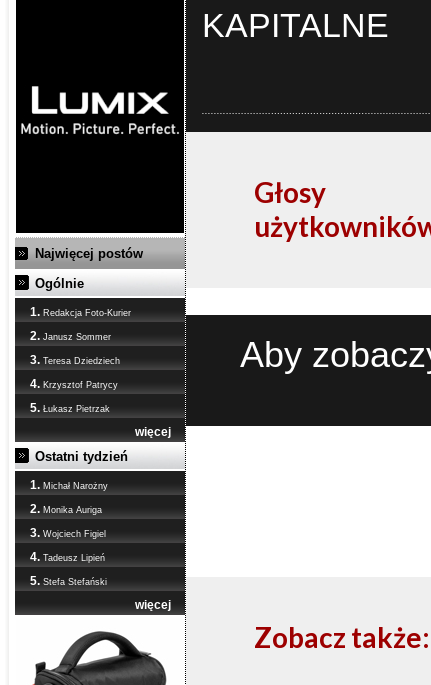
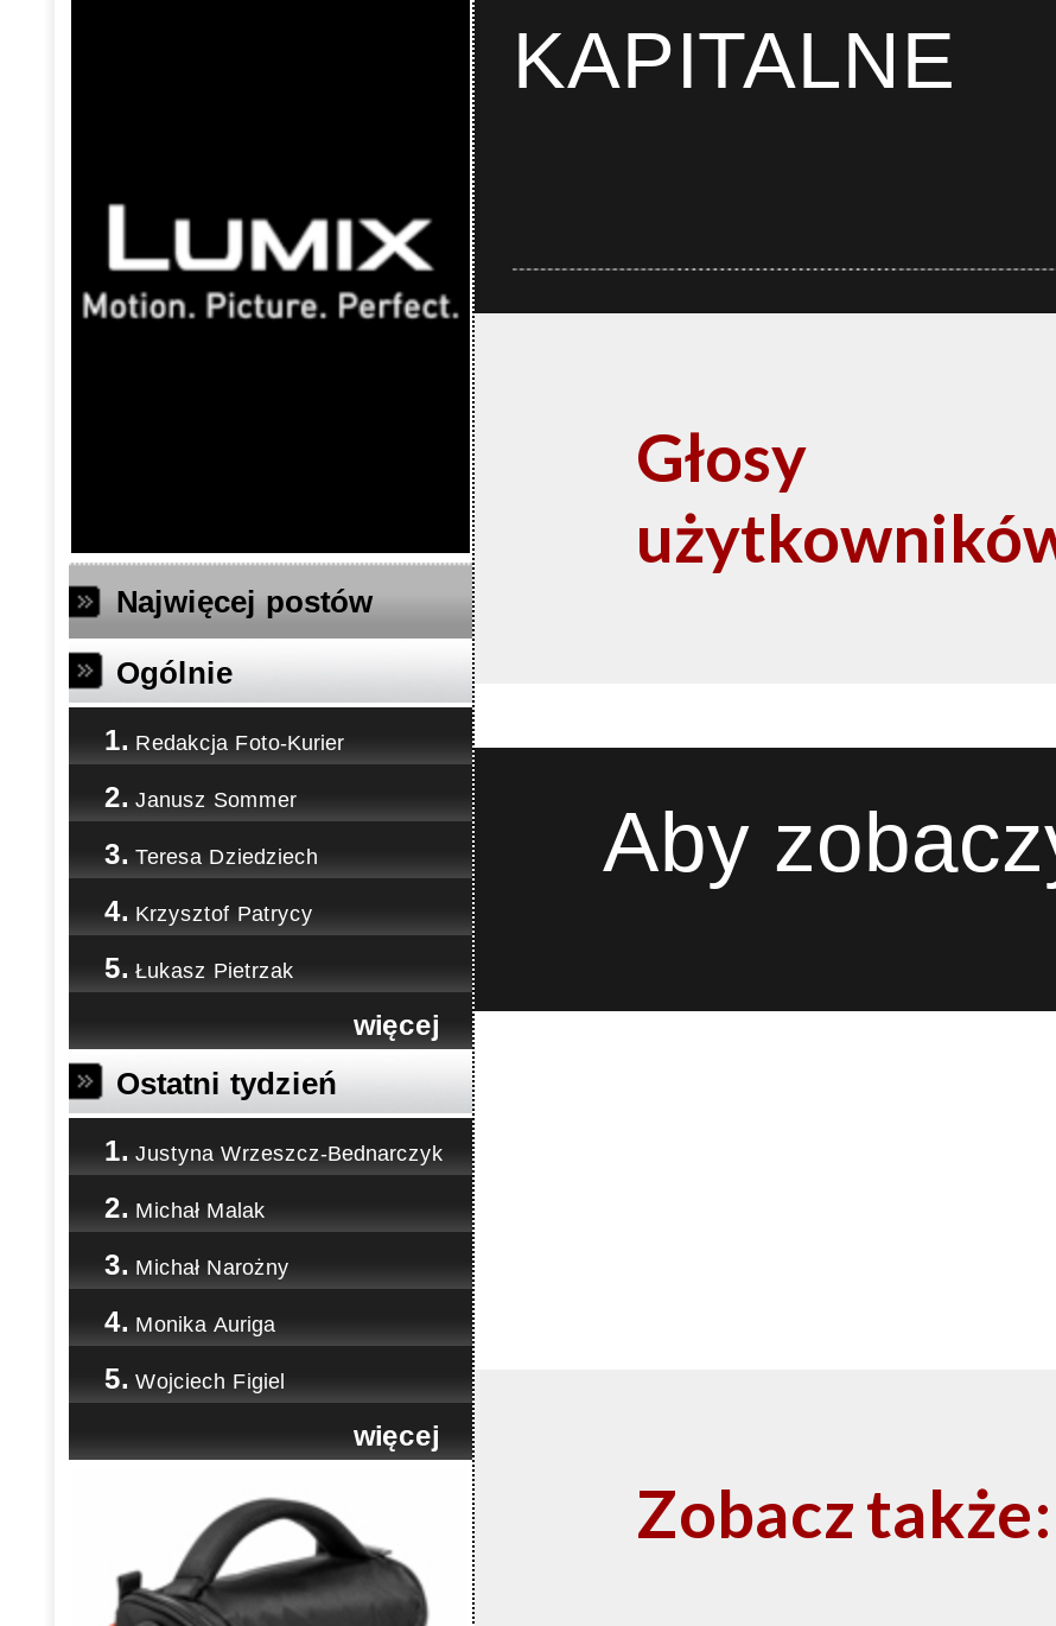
[30,478,108,492] 1. Michał Narożny -> [104,1135,444,1168] 1. Justyna Wrzeszcz-Bednarczyk
[30,502,102,516] 2. Monika Auriga -> [104,1192,266,1225] 2. Michał Malak
[30,526,106,540] 3. Wojciech Figiel -> [104,1249,290,1282] 3. Michał Narożny
[30,550,105,564] 4. Tadeusz Lipień -> [104,1306,275,1339] 4. Monika Auriga
[30,574,107,588] 5. Stefa Stefański -> [104,1363,285,1396] 5. Wojciech Figiel

